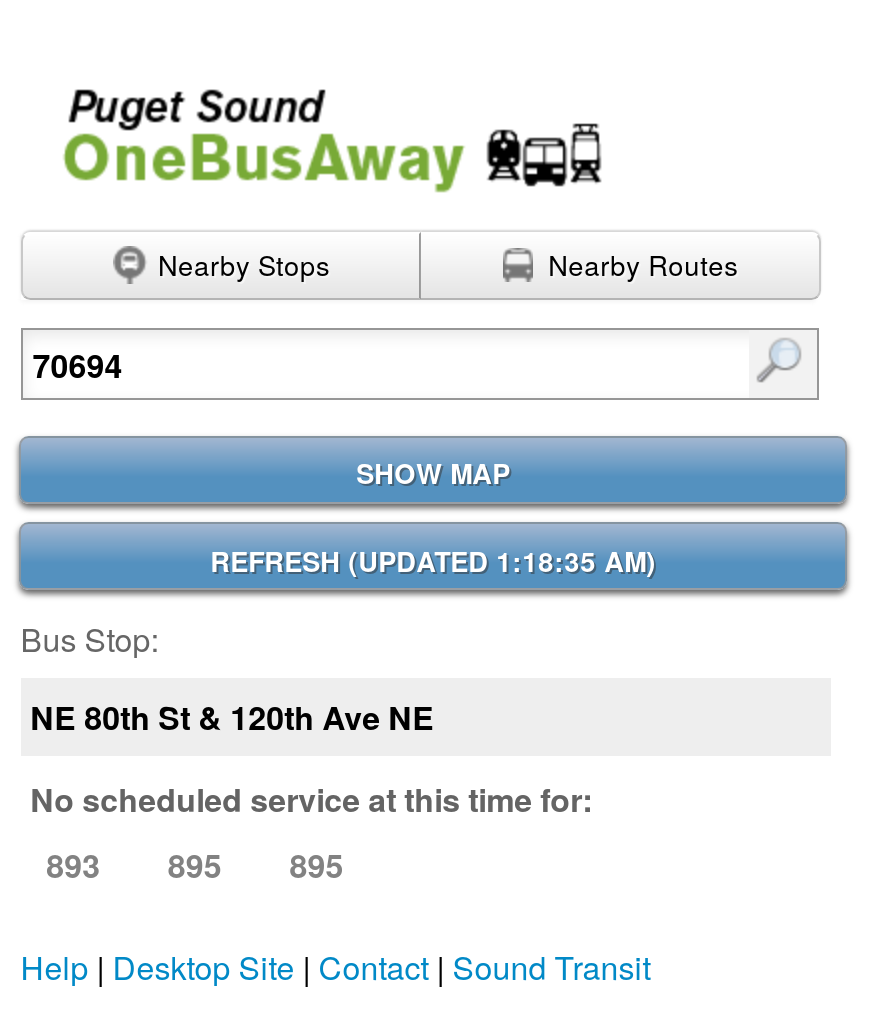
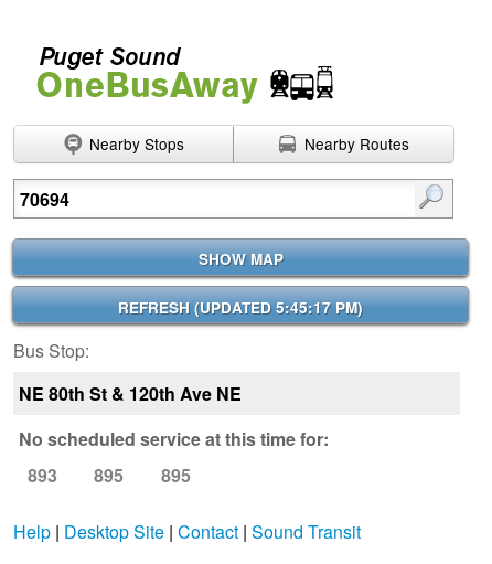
[210,541,656,579] REFRESH (UPDATED 1:18:35 AM) -> [118,296,363,317] REFRESH (UPDATED 5:45:17 PM)

